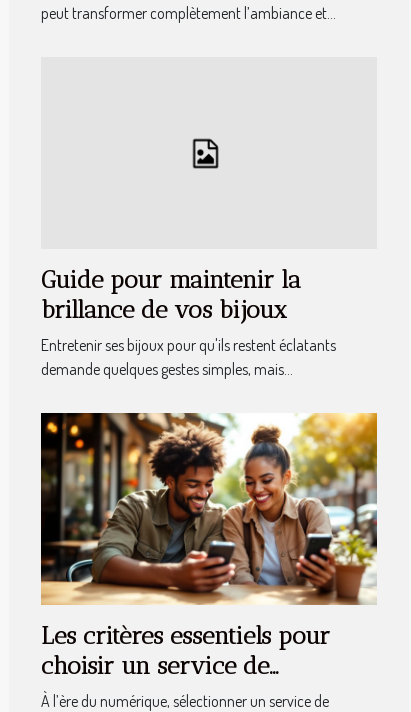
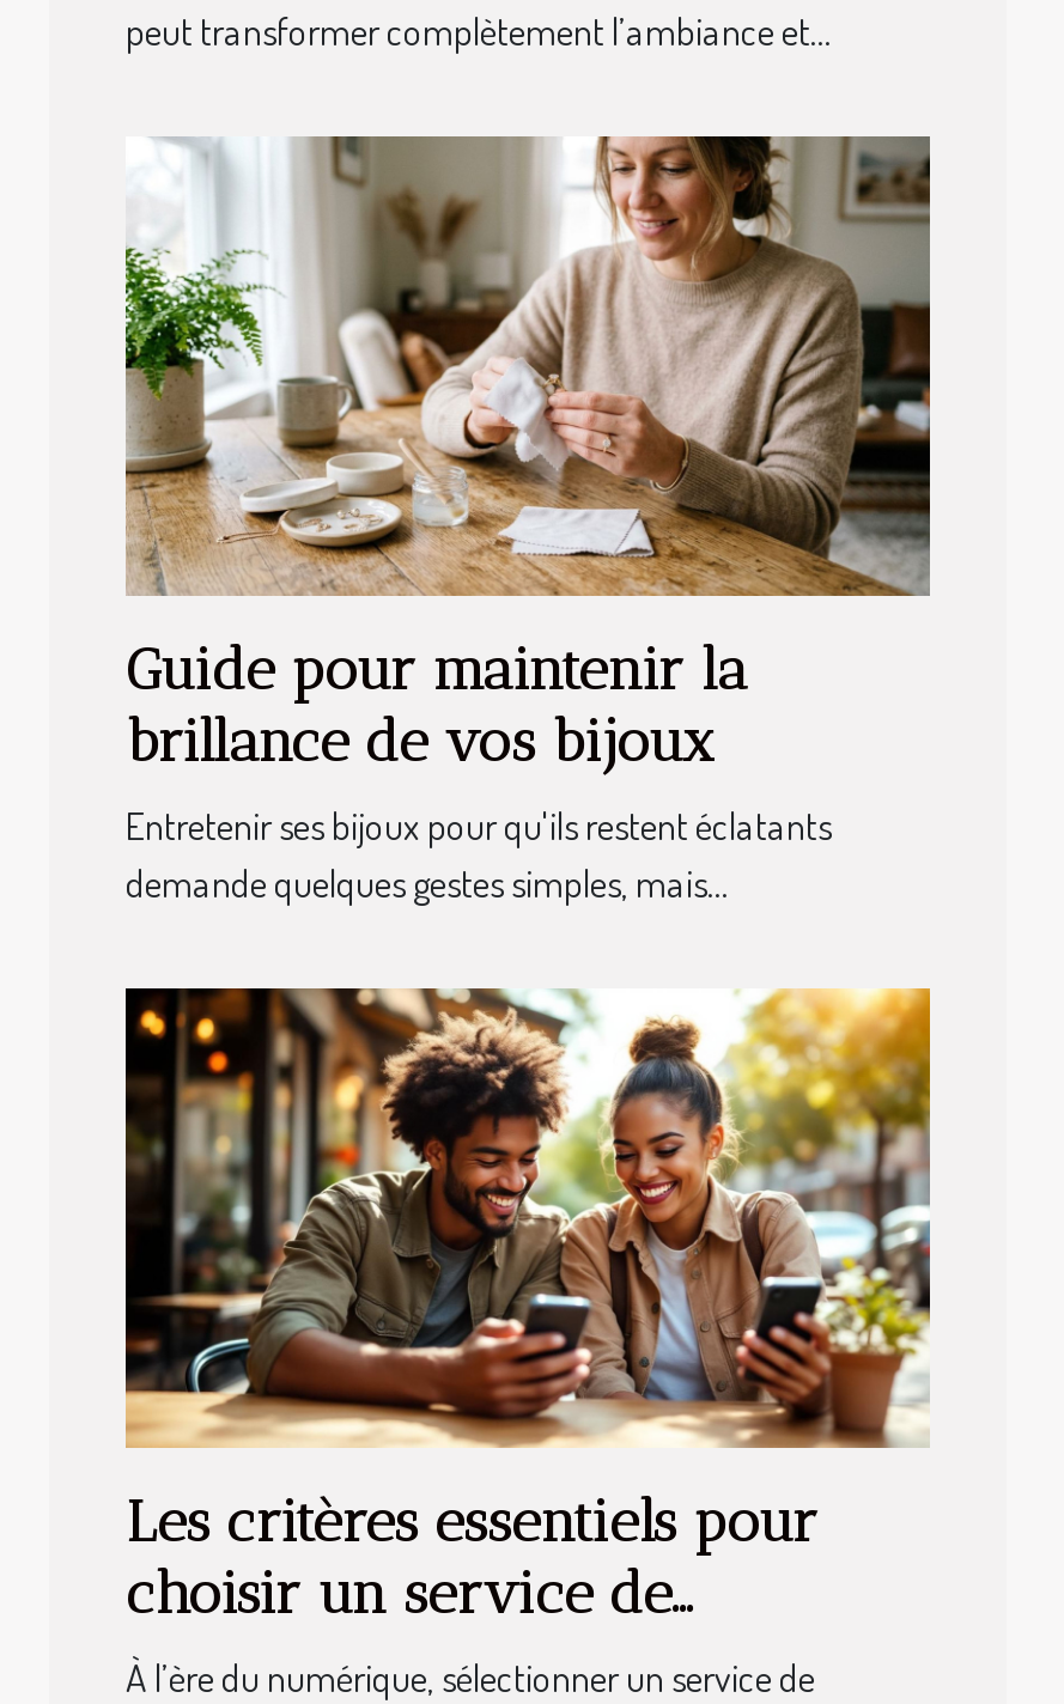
none -> [123,134,932,598] [image]

